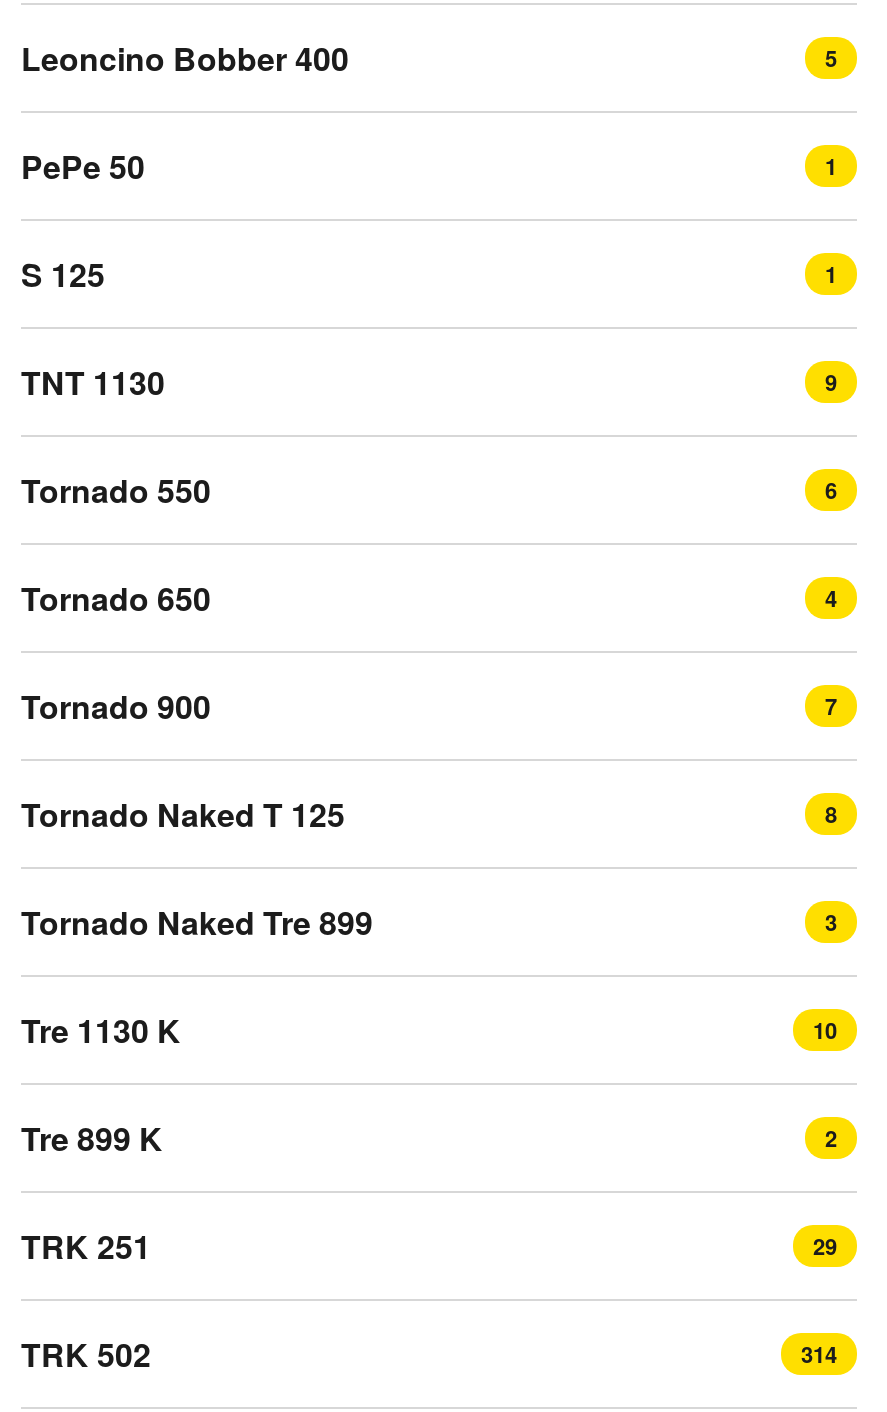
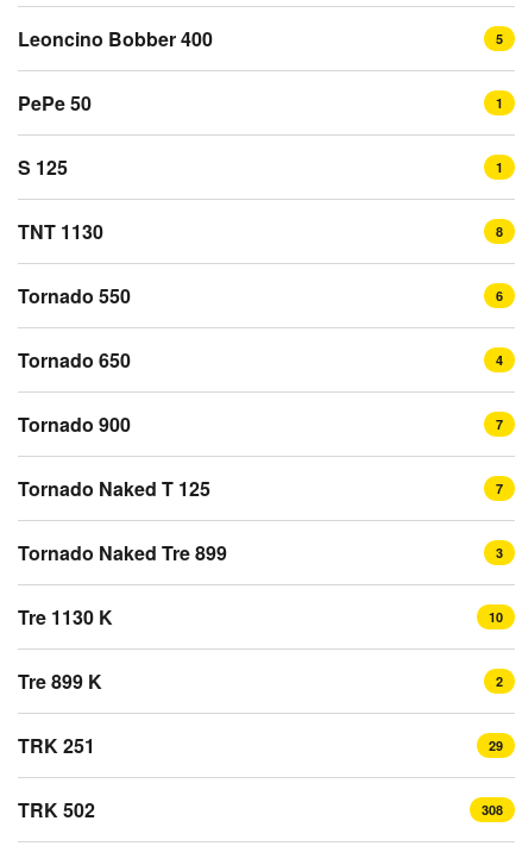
[825,367,837,397] 9 -> [496,223,503,240] 8
[825,799,837,829] 8 -> [496,480,503,497] 7
[801,1339,837,1369] 314 -> [482,801,503,819] 308

